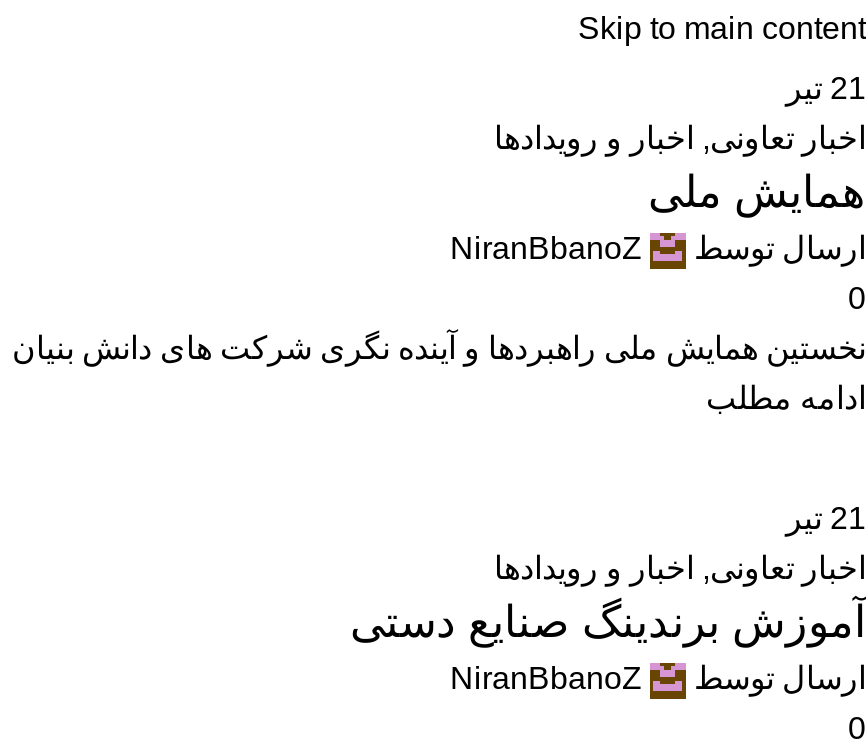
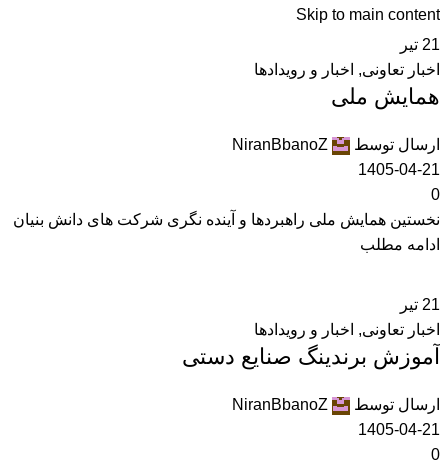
none -> [358,161,440,178] 1405-04-21
none -> [358,421,440,438] 1405-04-21

